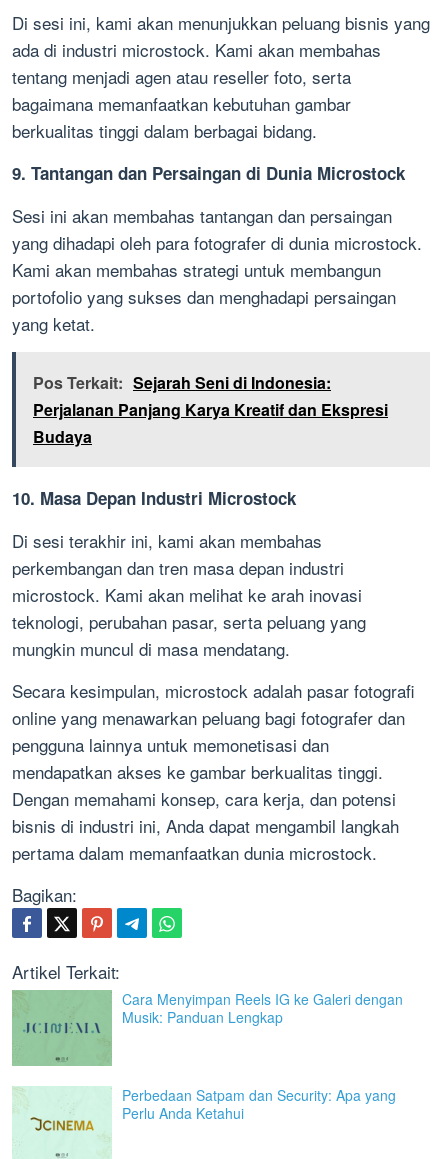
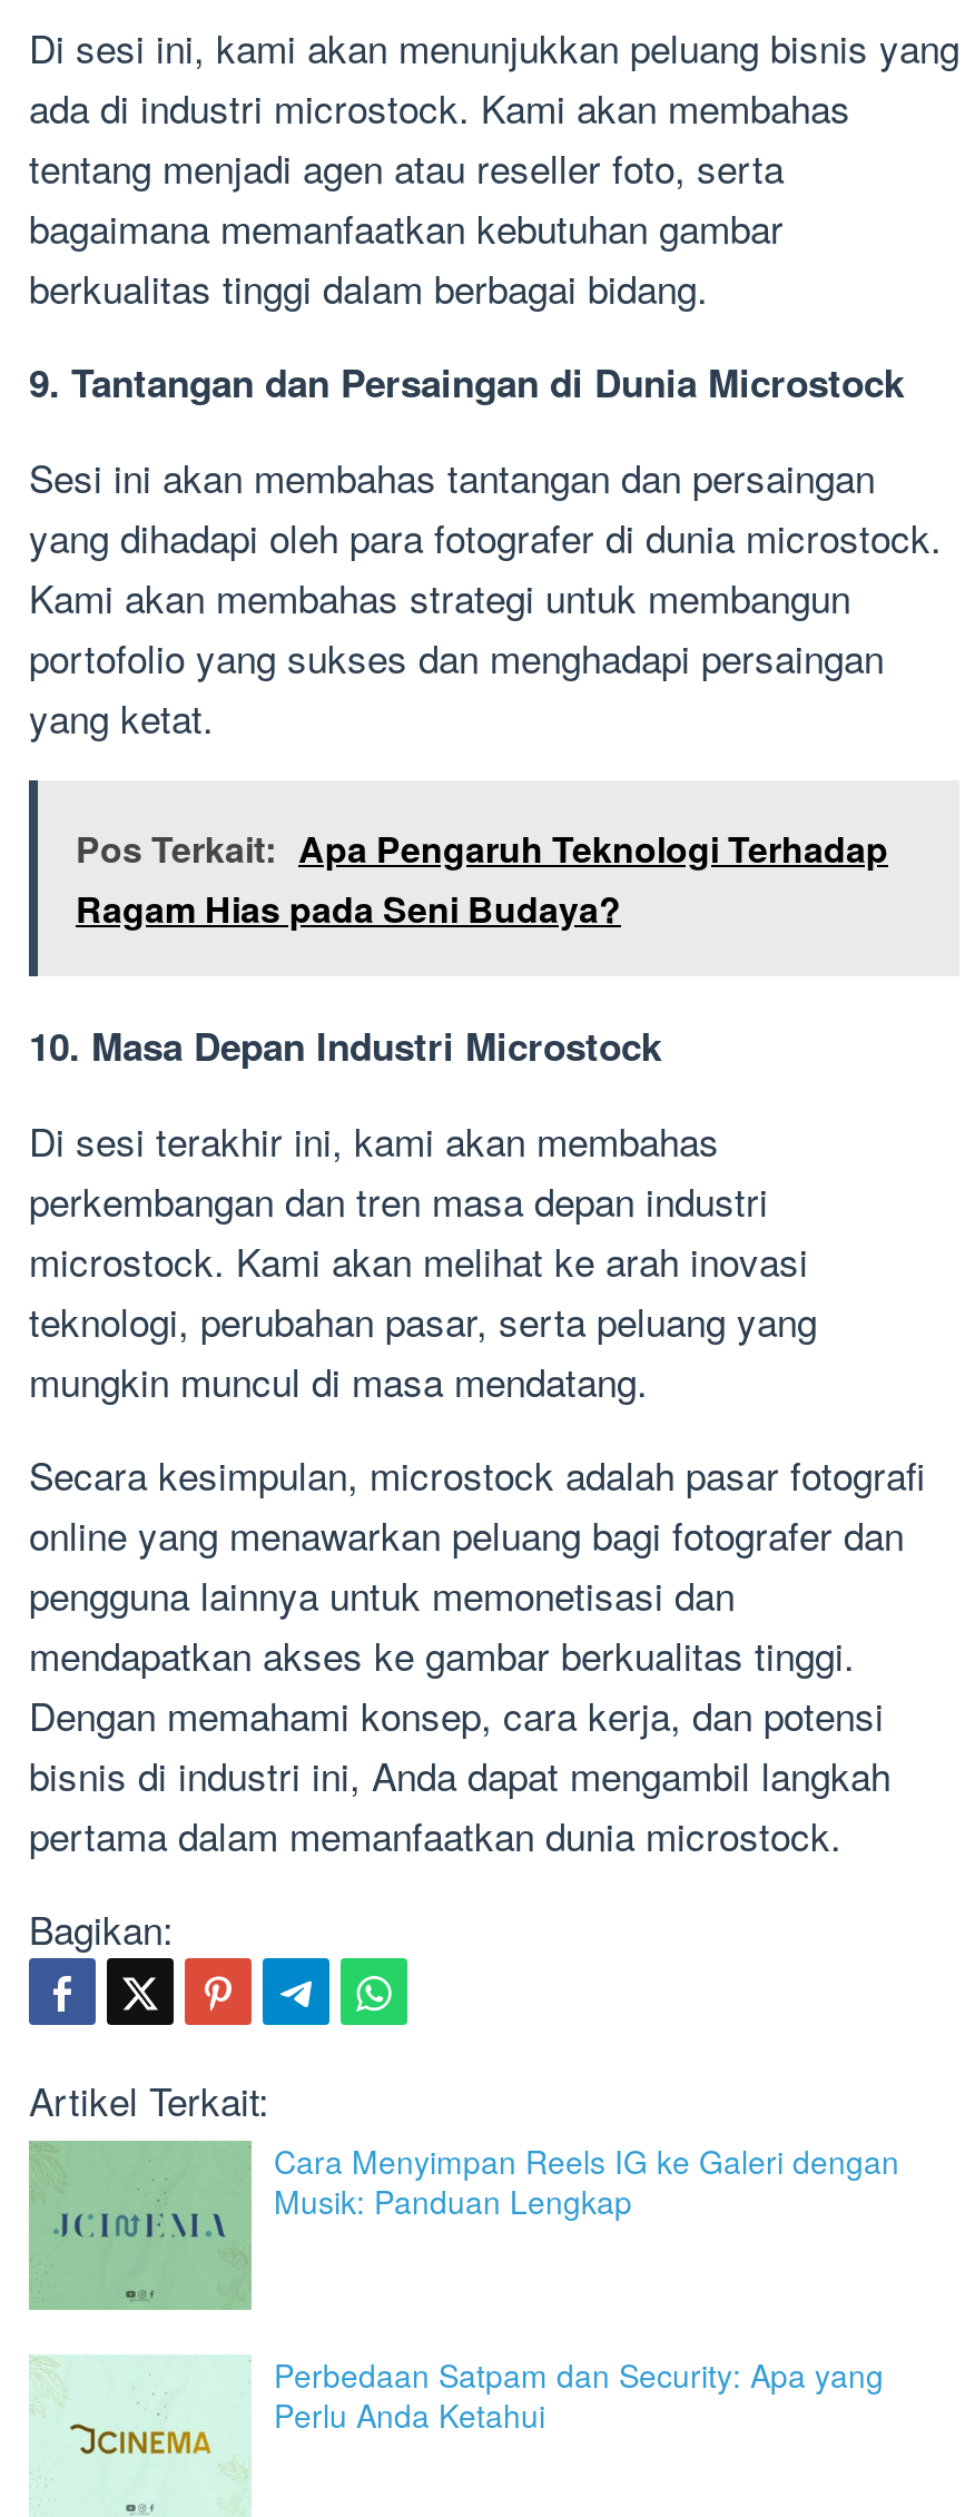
[33,371,388,448] Pos Terkait: Sejarah Seni di Indonesia: | Perjalanan Panjang Karya Kreatif dan Ekspresi | Budaya -> [76,823,888,934] Pos Terkait: Apa Pengaruh Teknologi Terhadap | Ragam Hias pada Seni Budaya?

